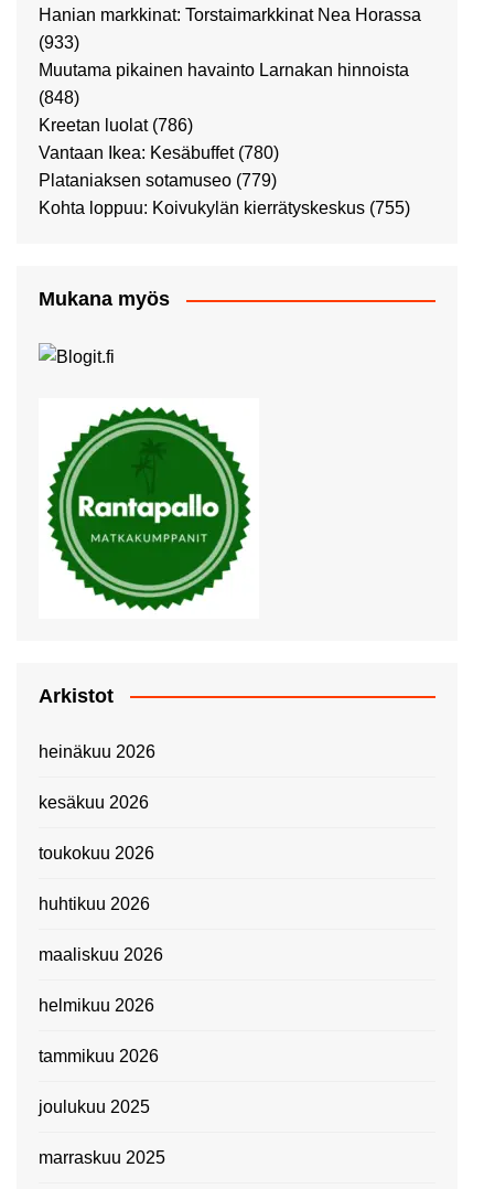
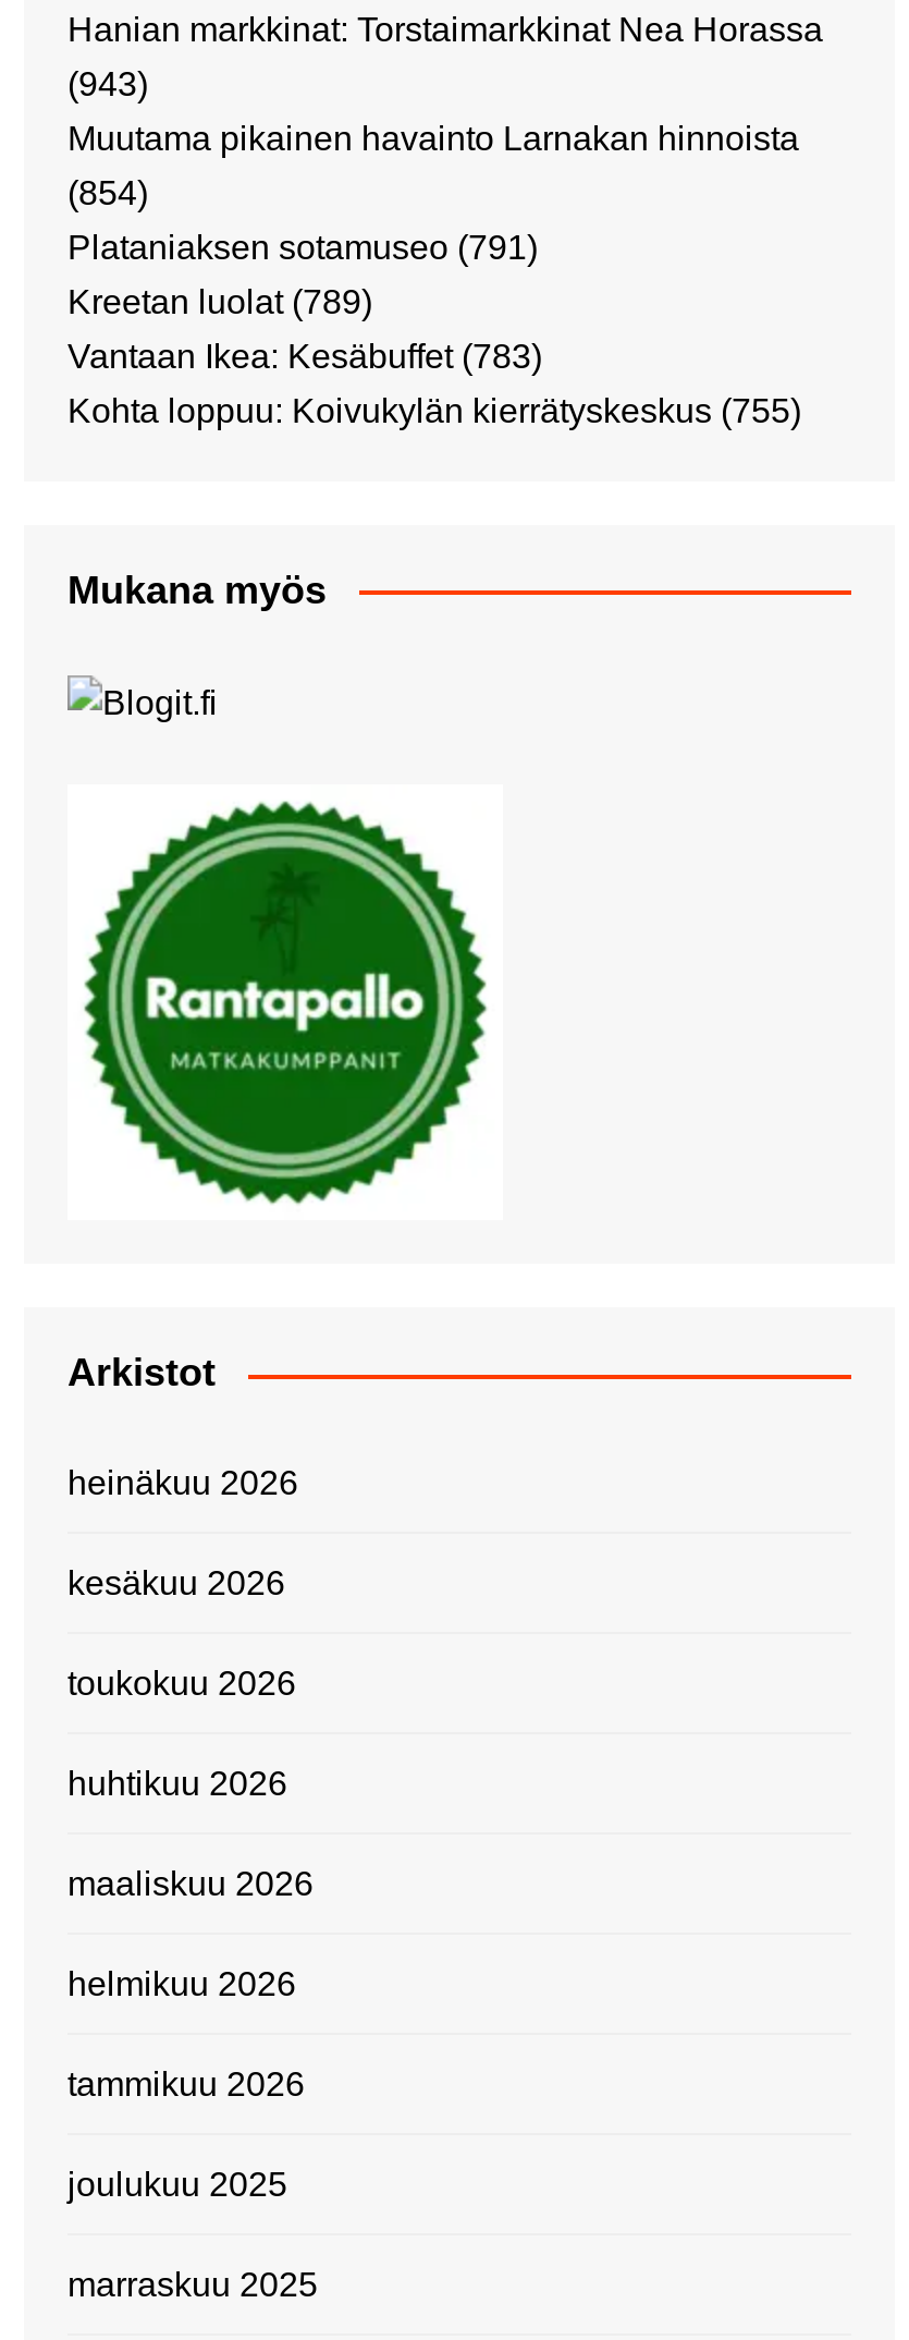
[39,34,79,52] (933) -> [67,65,148,102] (943)
[39,89,79,107] (848) -> [67,174,148,211] (854)
[39,116,193,135] Kreetan luolat (786) -> [67,229,538,266] Plataniaksen sotamuseo (791)
[39,144,279,163] Vantaan Ikea: Kesäbuffet (780) -> [67,283,372,320] Kreetan luolat (789)
[39,171,277,190] Plataniaksen sotamuseo (779) -> [67,337,542,375] Vantaan Ikea: Kesäbuffet (783)

